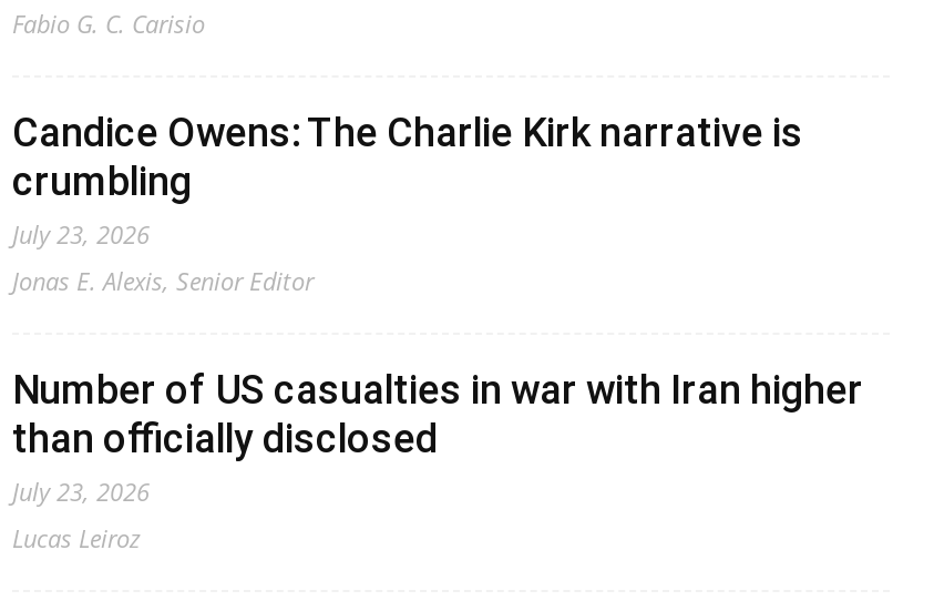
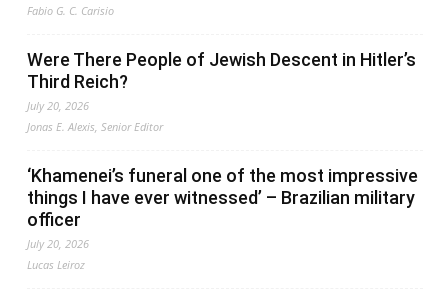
[12,110,803,251] Candice Owens: The Charlie Kirk narrative is | crumbling | July 23, 2026 -> [27,49,416,113] Were There People of Jewish Descent in Hitler’s | Third Reich? | July 20, 2026
[12,367,863,509] Number of US casualties in war with Iran higher | than officially disclosed | July 23, 2026 -> [27,165,418,251] ‘Khamenei’s funeral one of the most impressive | things I have ever witnessed’ – Brazilian military | officer | July 20, 2026

